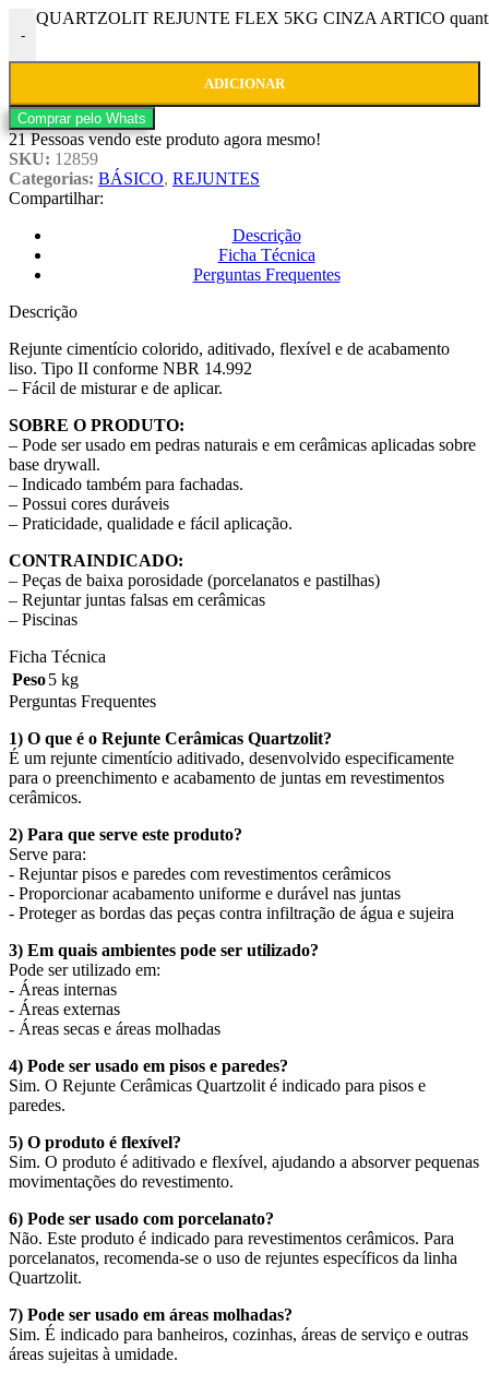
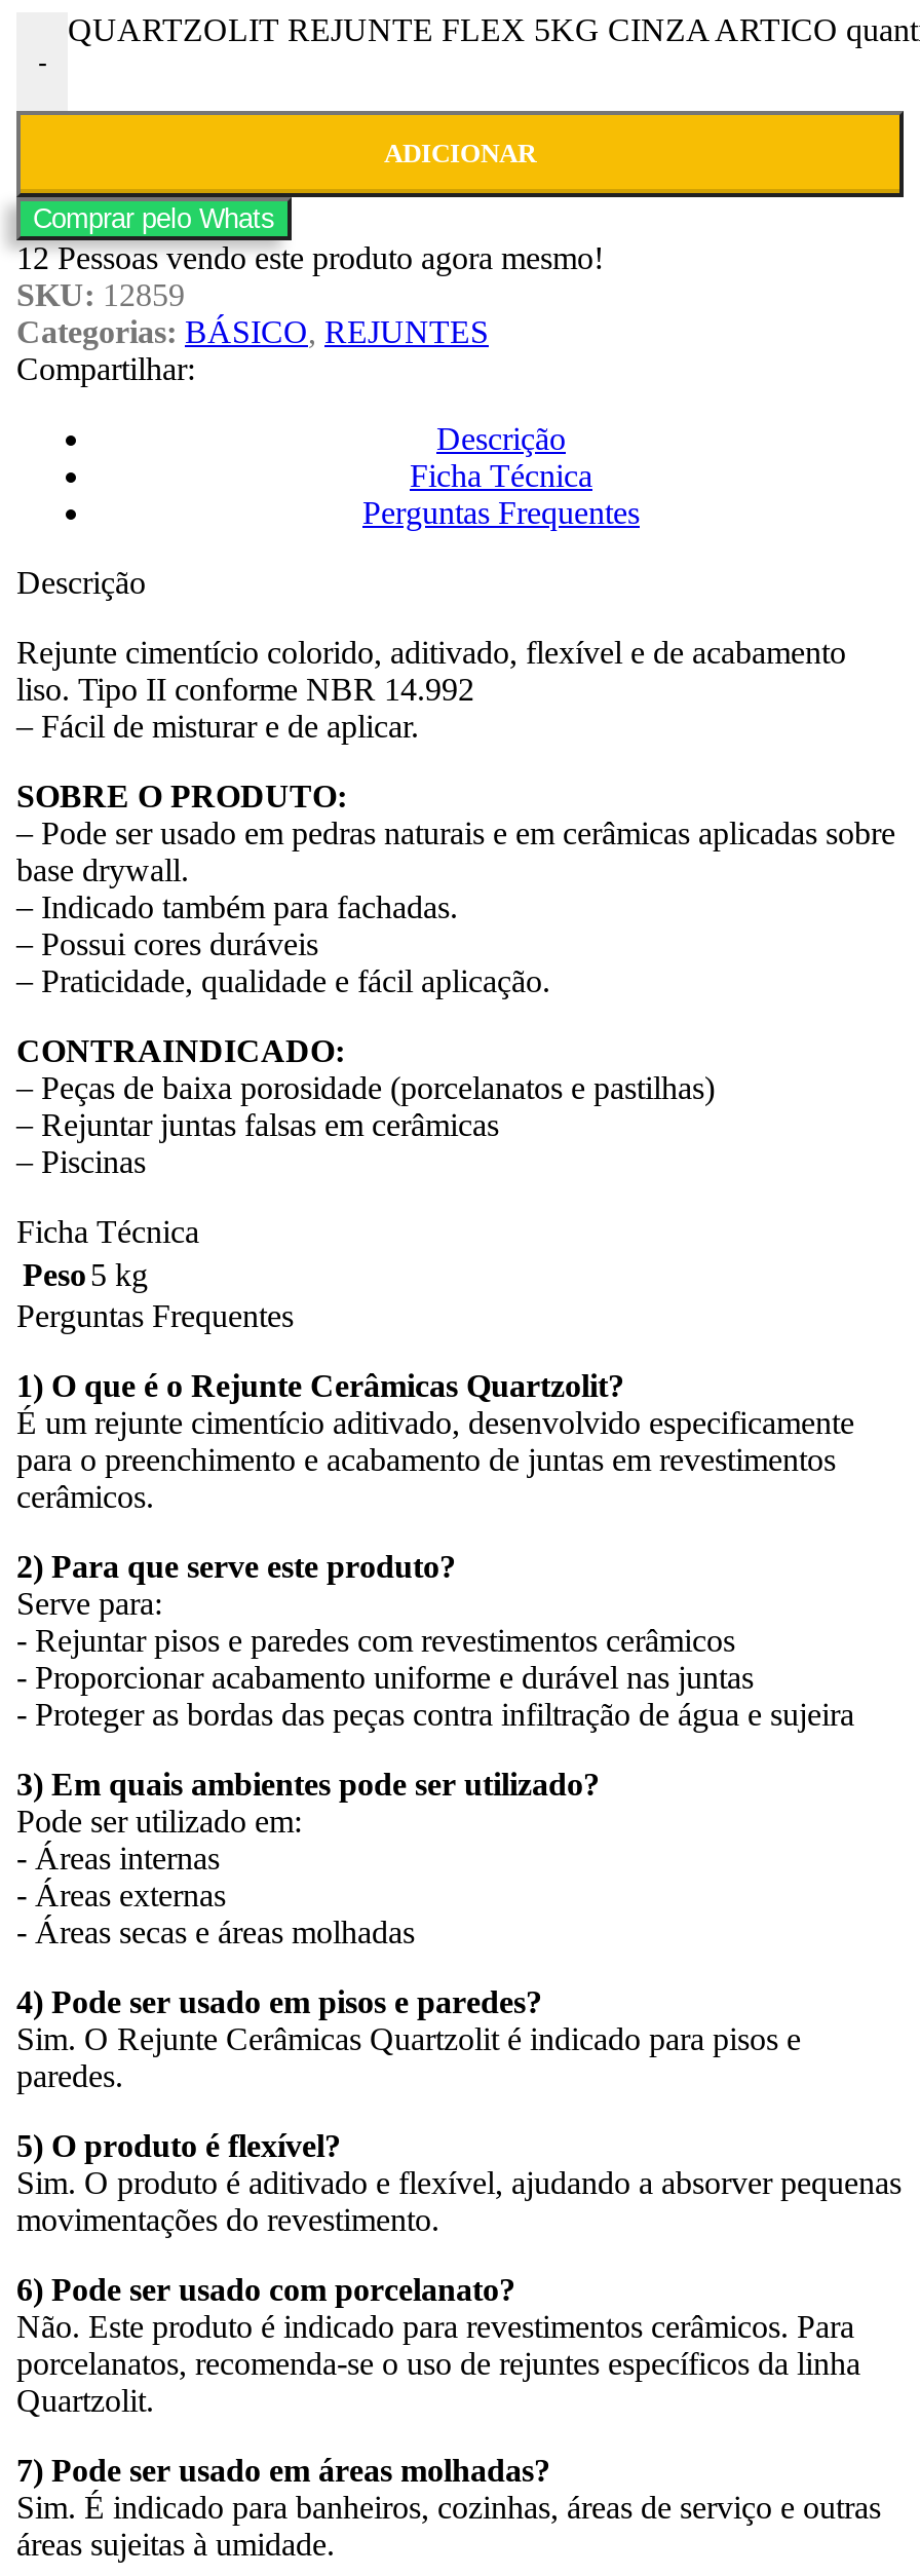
[9,130,321,149] 21 Pessoas vendo este produto agora mesmo! -> [16,241,604,276] 12 Pessoas vendo este produto agora mesmo!

